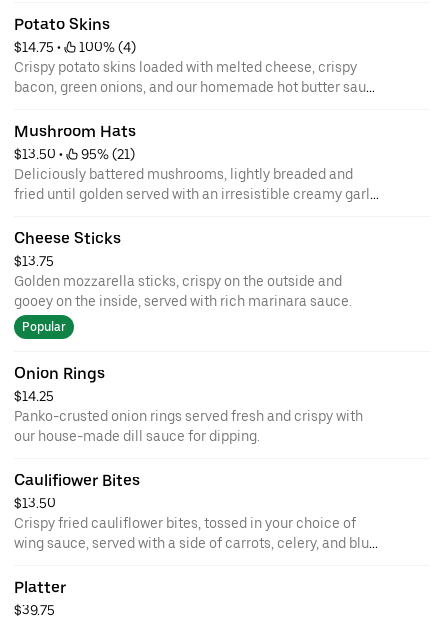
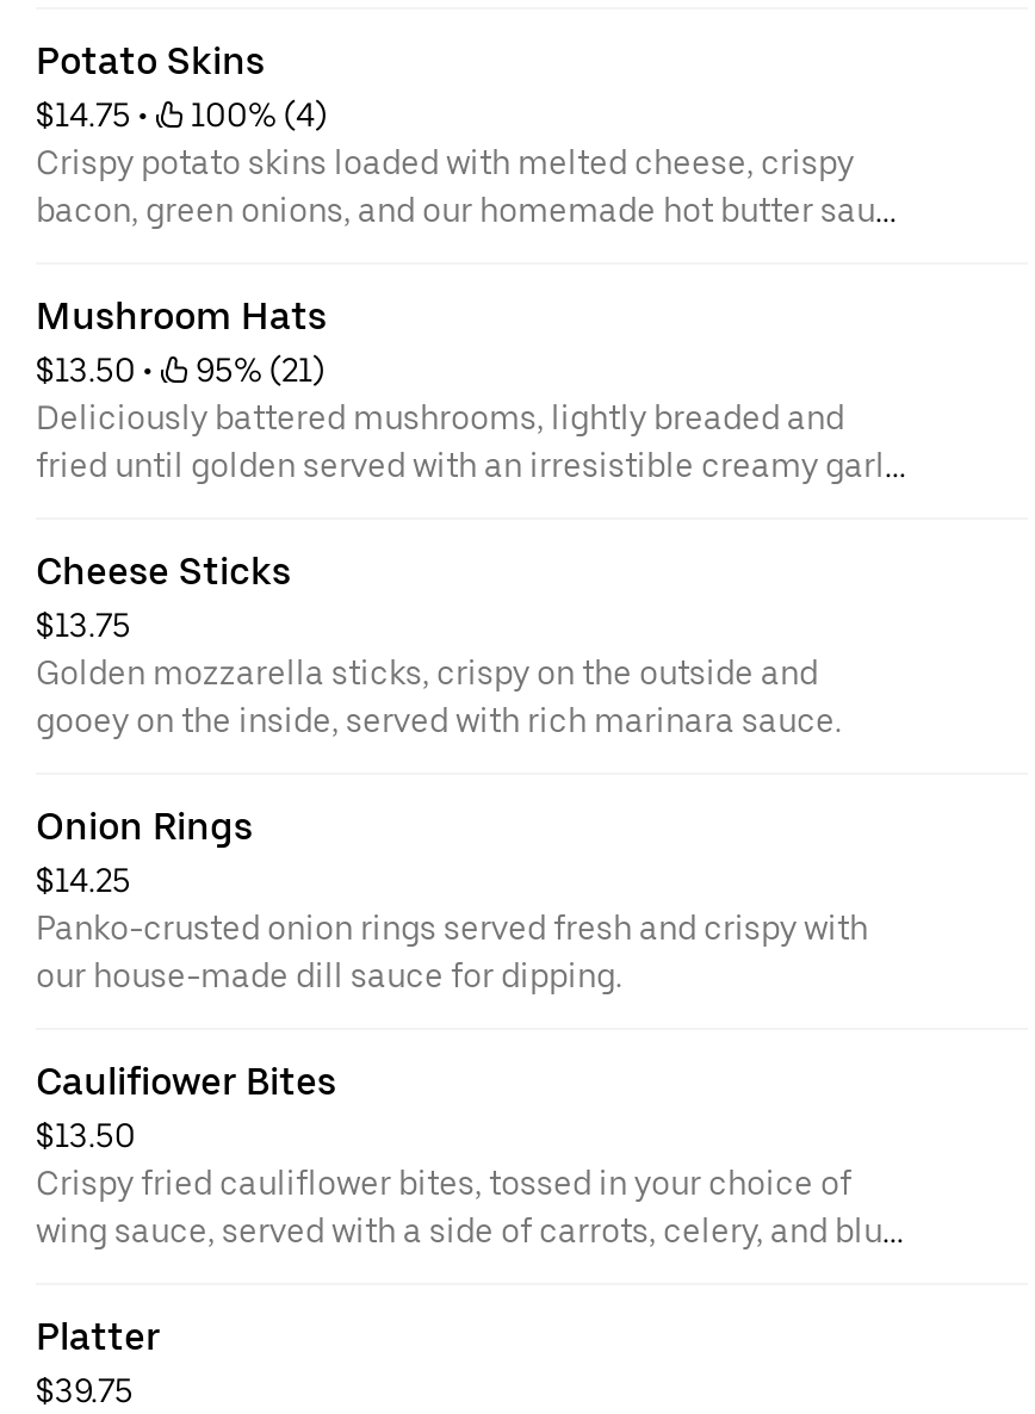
[22,320,66,334] Popular -> none

